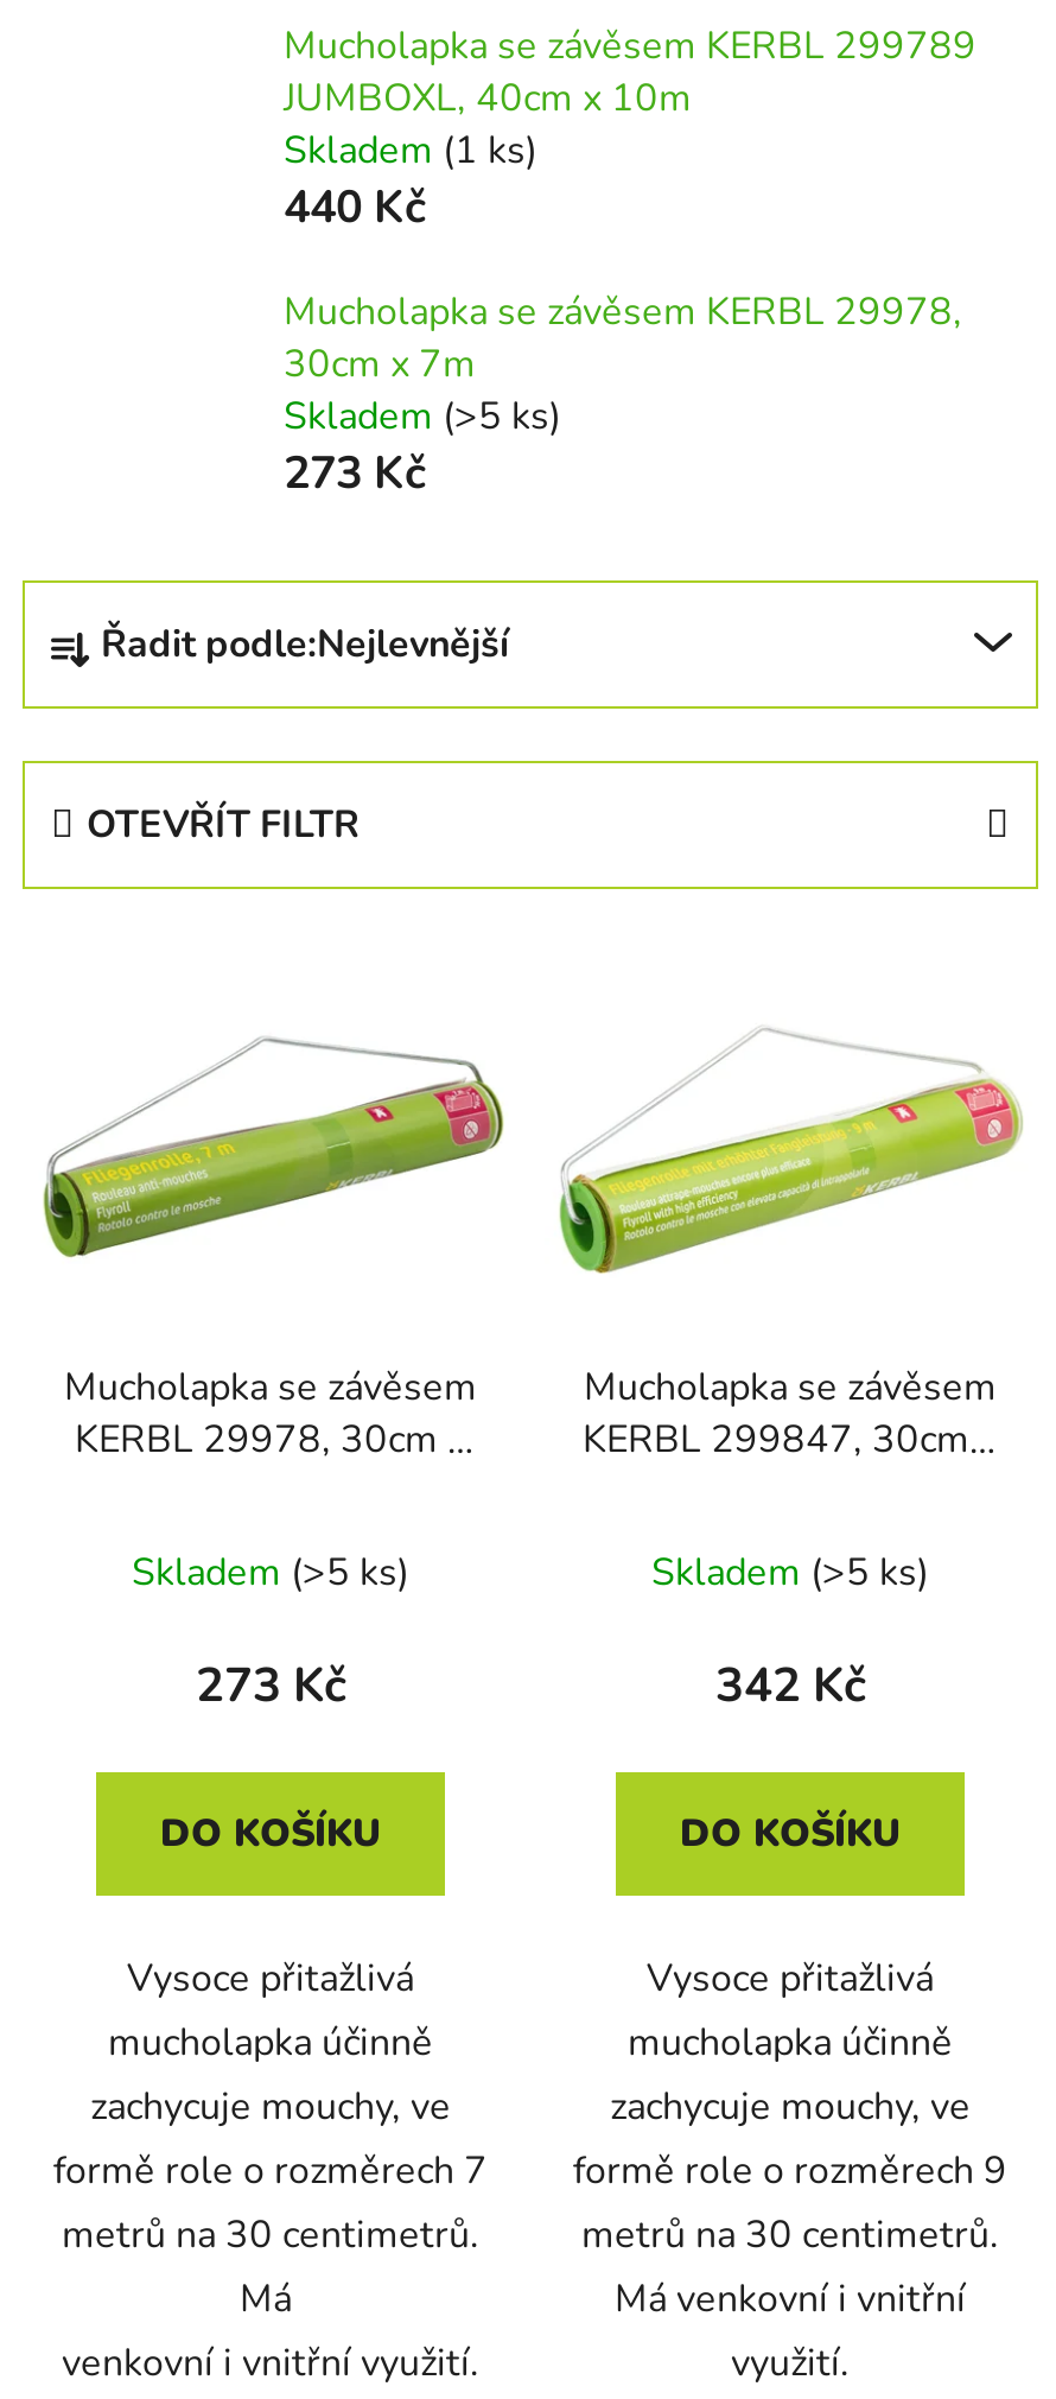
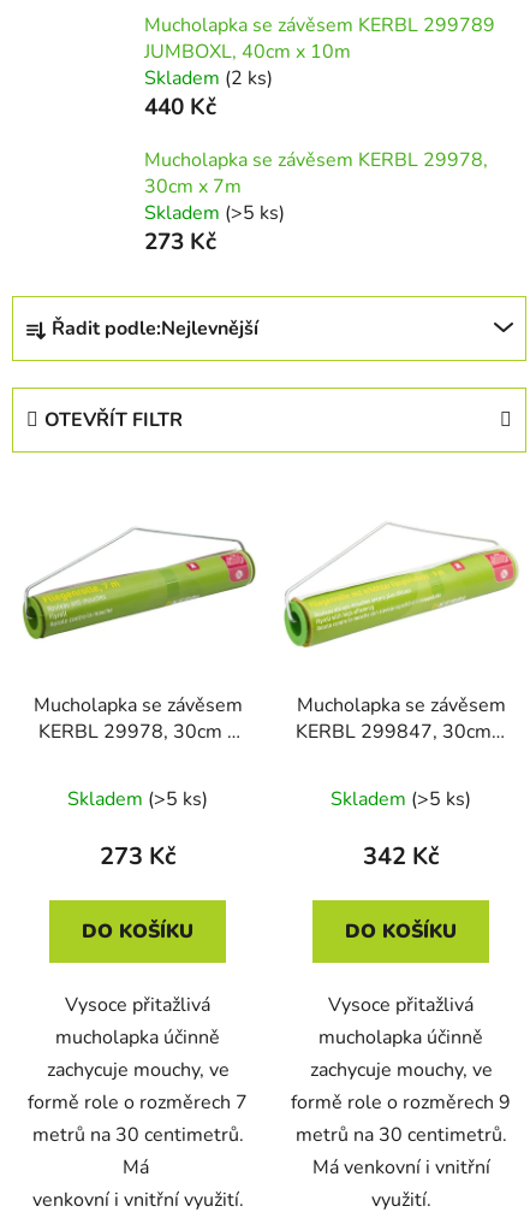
[284,124,537,176] Skladem (1 ks) -> [144,65,273,91] Skladem (2 ks)

